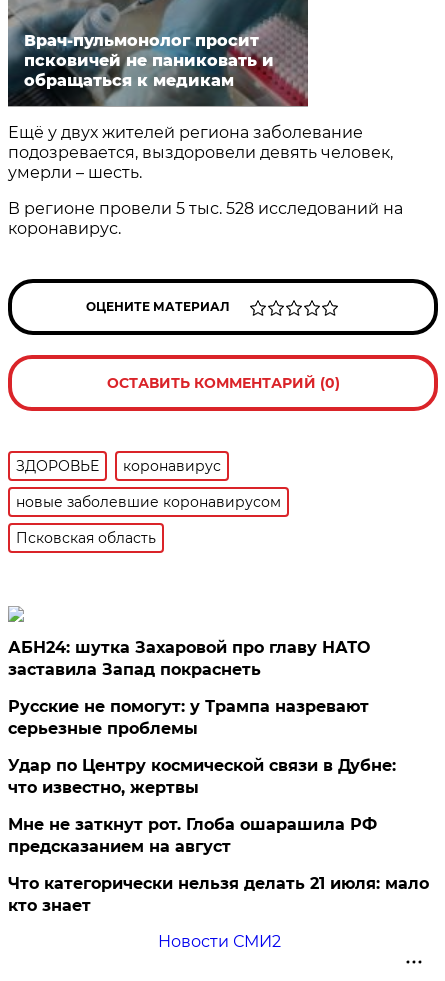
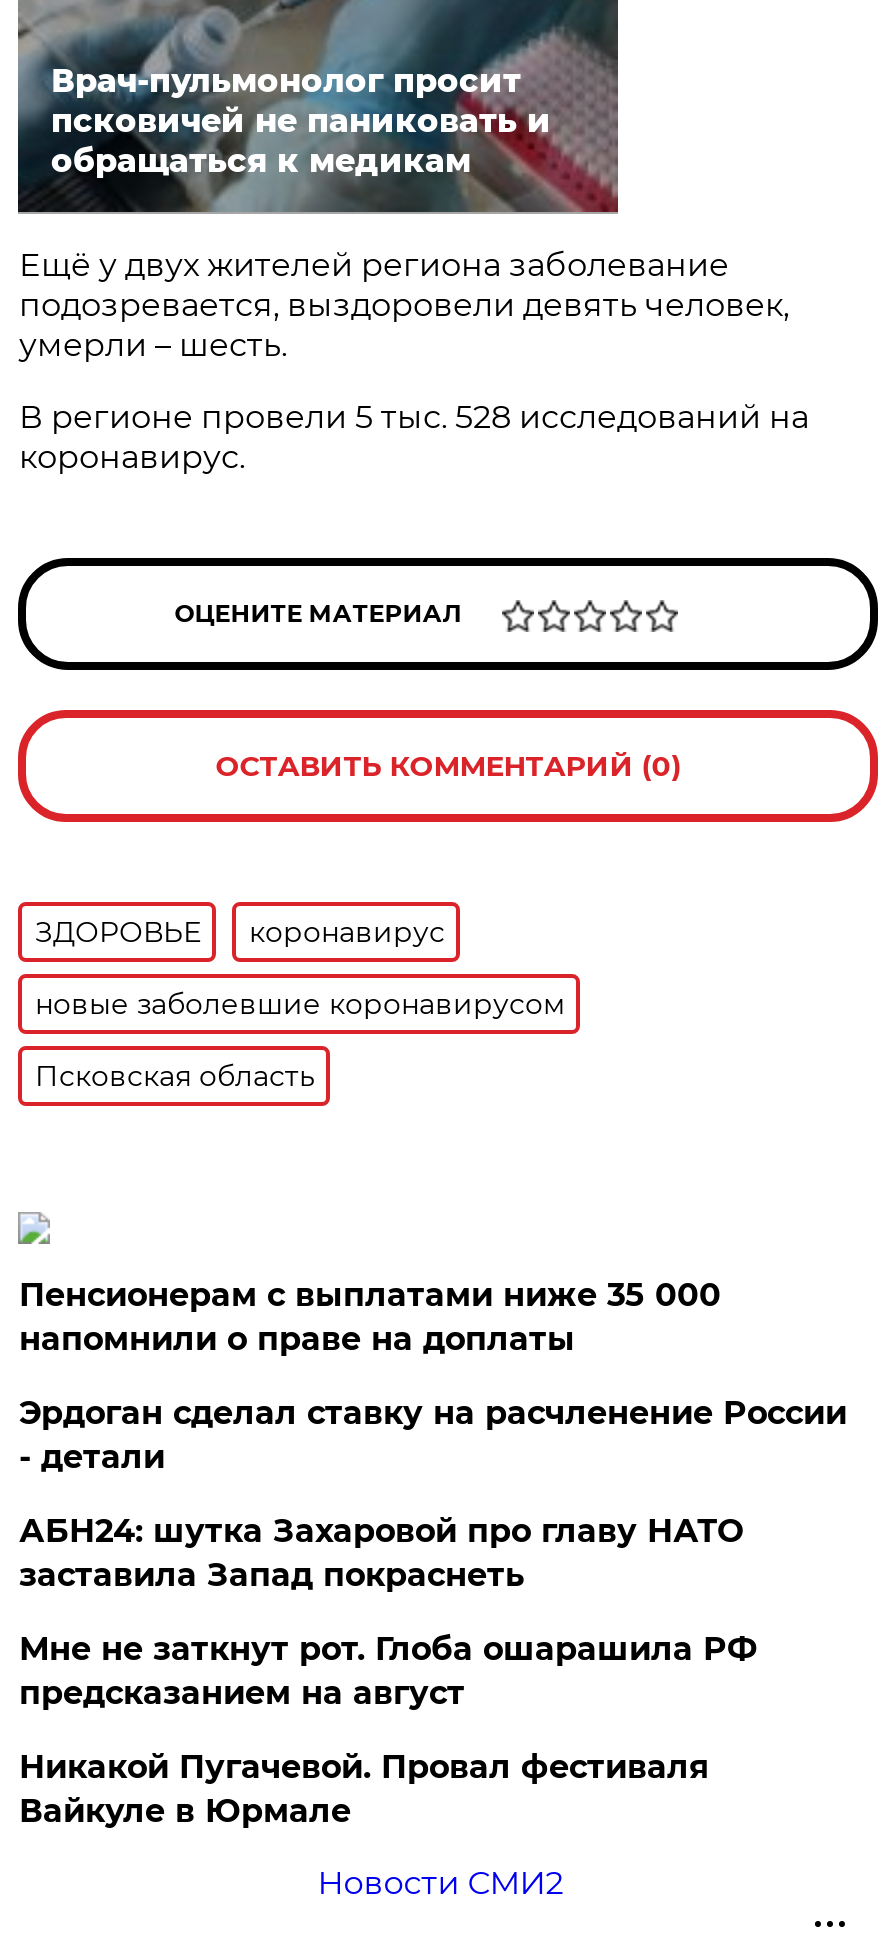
none -> [19,1276,847,1476] Пенсионерам с выплатами ниже 35 000 | напомнили о праве на доплаты | Эрдоган сделал ставку на расчленение России | - детали
moved [8,638,370,679] -> [19,1512,743,1594]: АБН24: шутка Захаровой про главу НАТО | заставила Запад покраснеть
[8,697,396,797] Русские не помогут: у Трампа назревают | серьезные проблемы | Удар по Центру космической связи в Дубне: | что известно, жертвы -> none
[8,874,429,915] Что категорически нельзя делать 21 июля: мало | кто знает -> [19,1748,709,1830] Никакой Пугачевой. Провал фестиваля | Вайкуле в Юрмале

